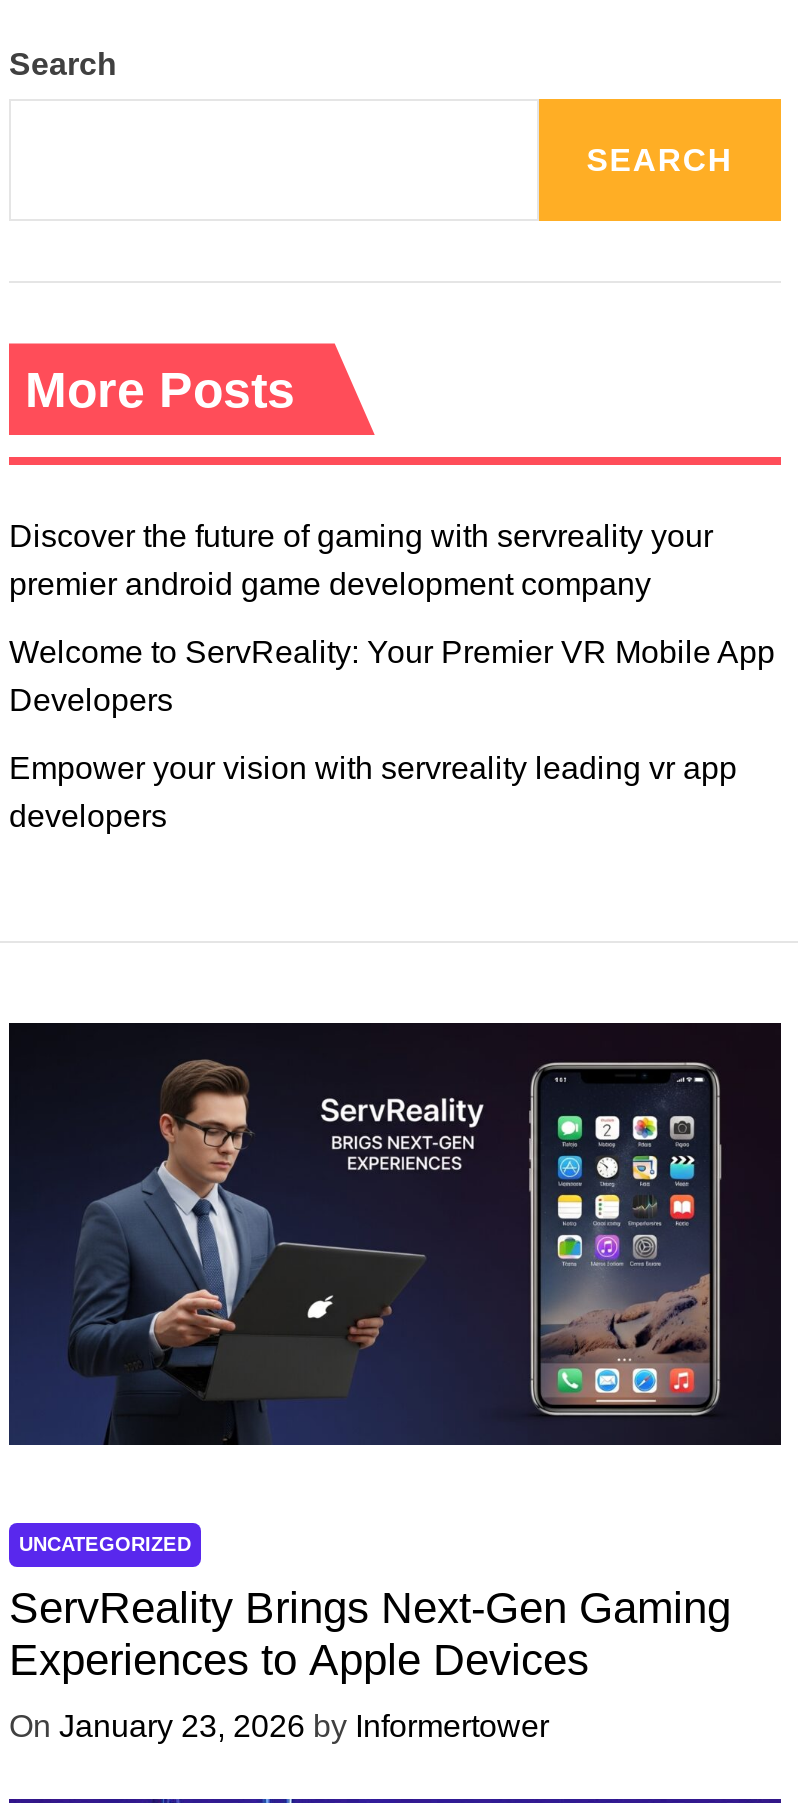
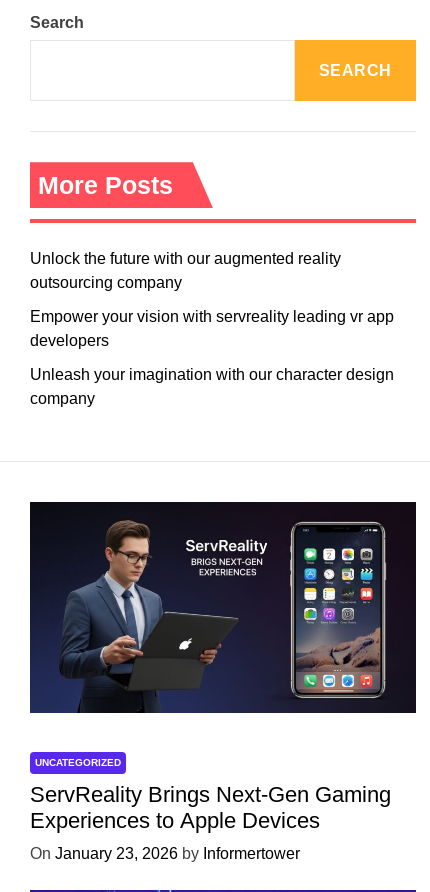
[9,519,775,717] Discover the future of gaming with servreality your | premier android game development company | Welcome to ServReality: Your Premier VR Mobile App | Developers -> [30,250,341,291] Unlock the future with our augmented reality | outsourcing company
moved [9,751,737,833] -> [30,308,394,349]: Empower your vision with servreality leading vr app | developers
none -> [30,366,394,407] Unleash your imagination with our character design | company

